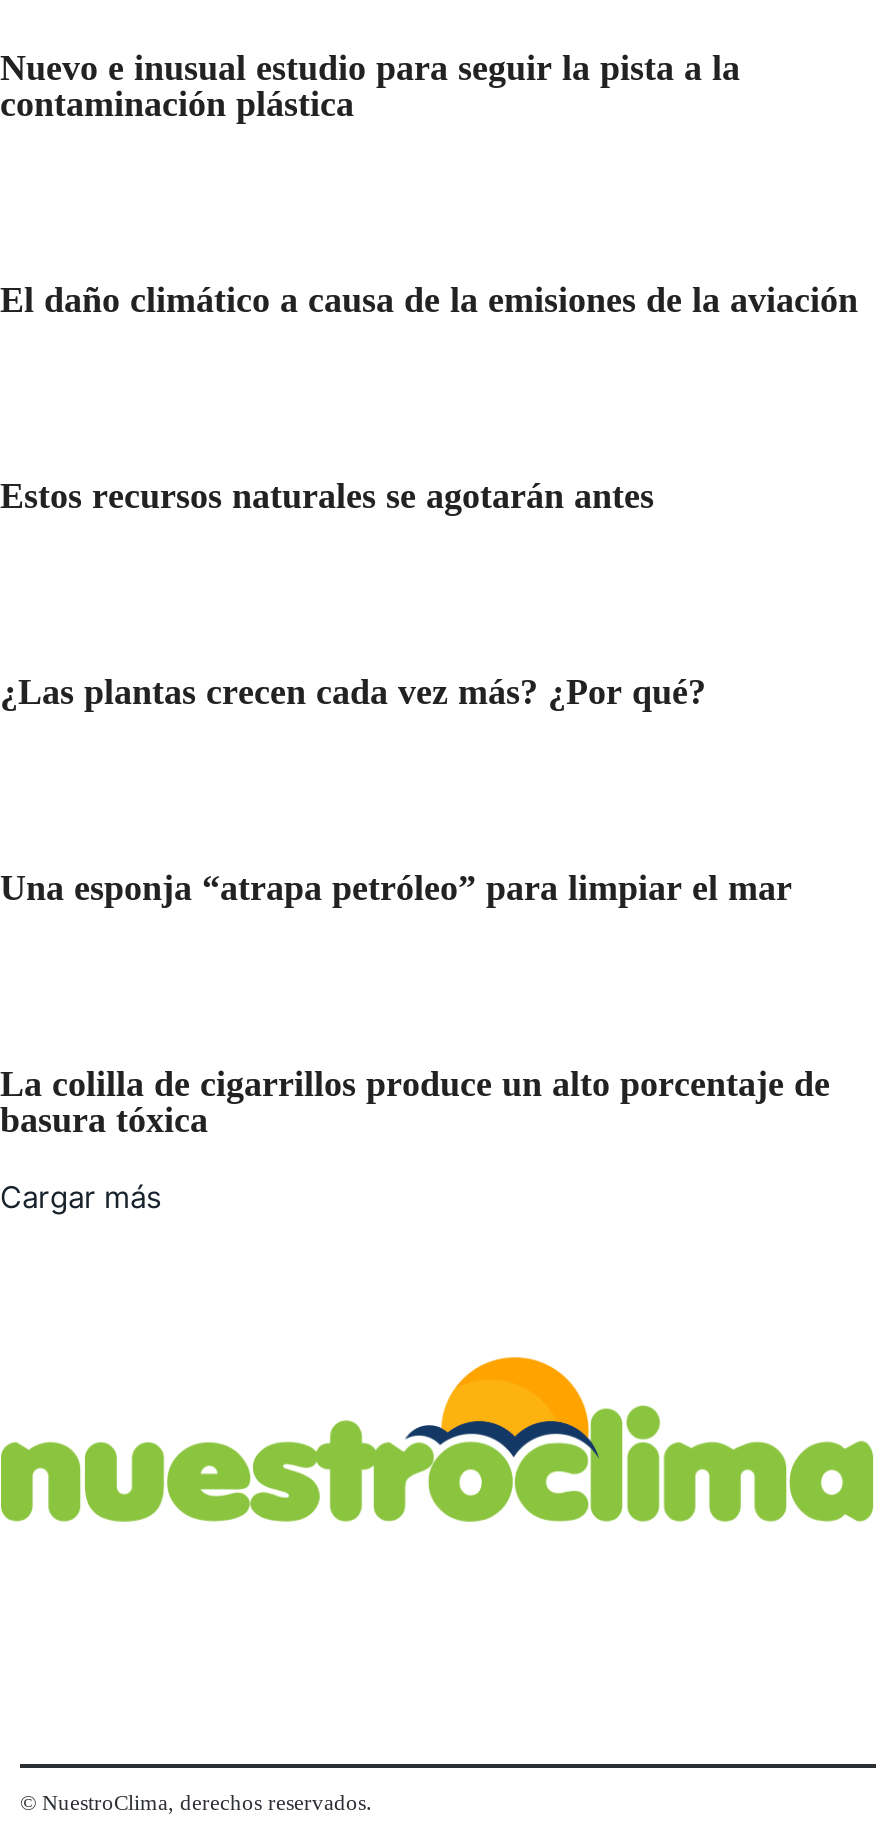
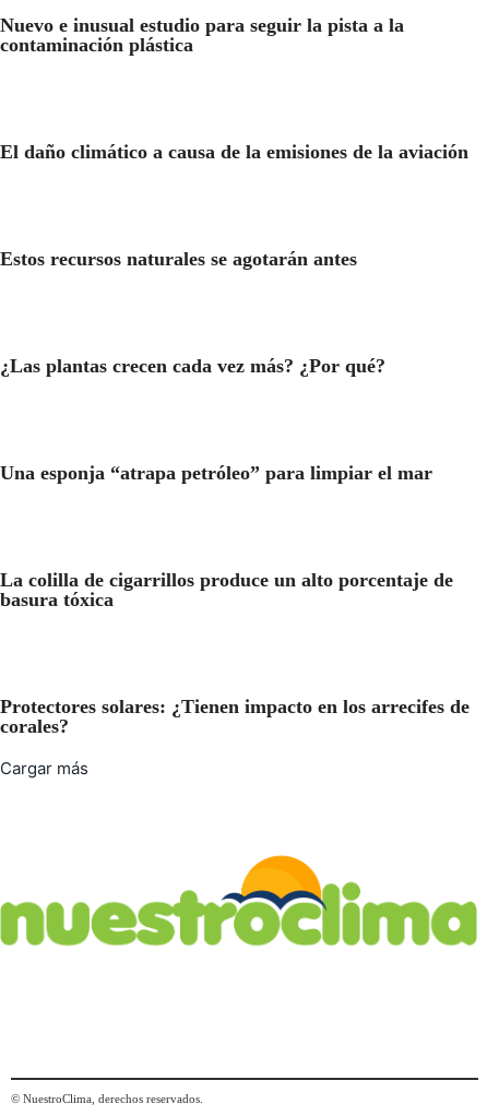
none -> [0,695,470,737] Protectores solares: ¿Tienen impacto en los arrecifes de | corales?

